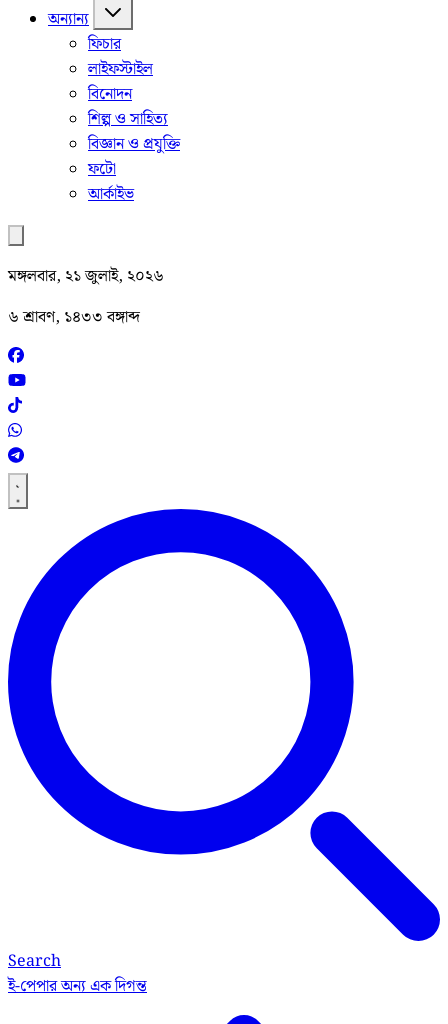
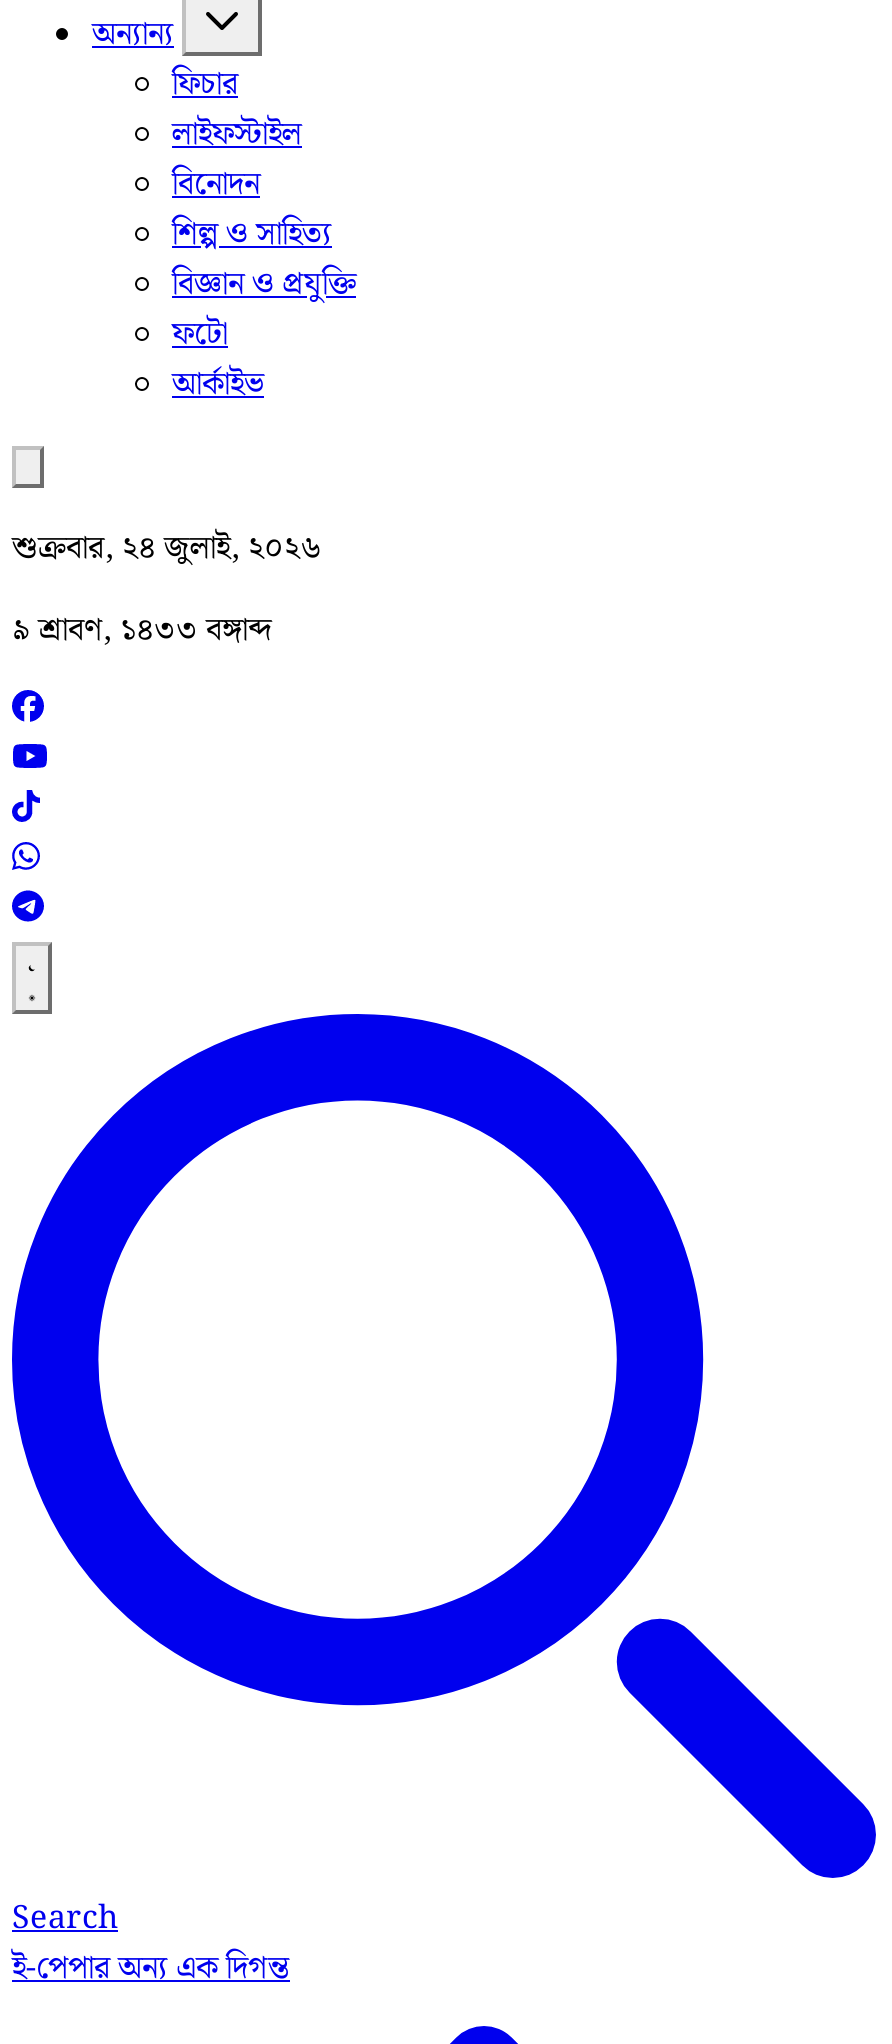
[8,264,164,289] মঙ্গলবার, ২১ জুলাই, ২০২৬ -> [12,524,322,574] শুক্রবার, ২৪ জুলাই, ২০২৬
[8,305,140,330] ৬ শ্রাবণ, ১৪৩৩ বঙ্গাব্দ -> [12,606,272,656] ৯ শ্রাবণ, ১৪৩৩ বঙ্গাব্দ

